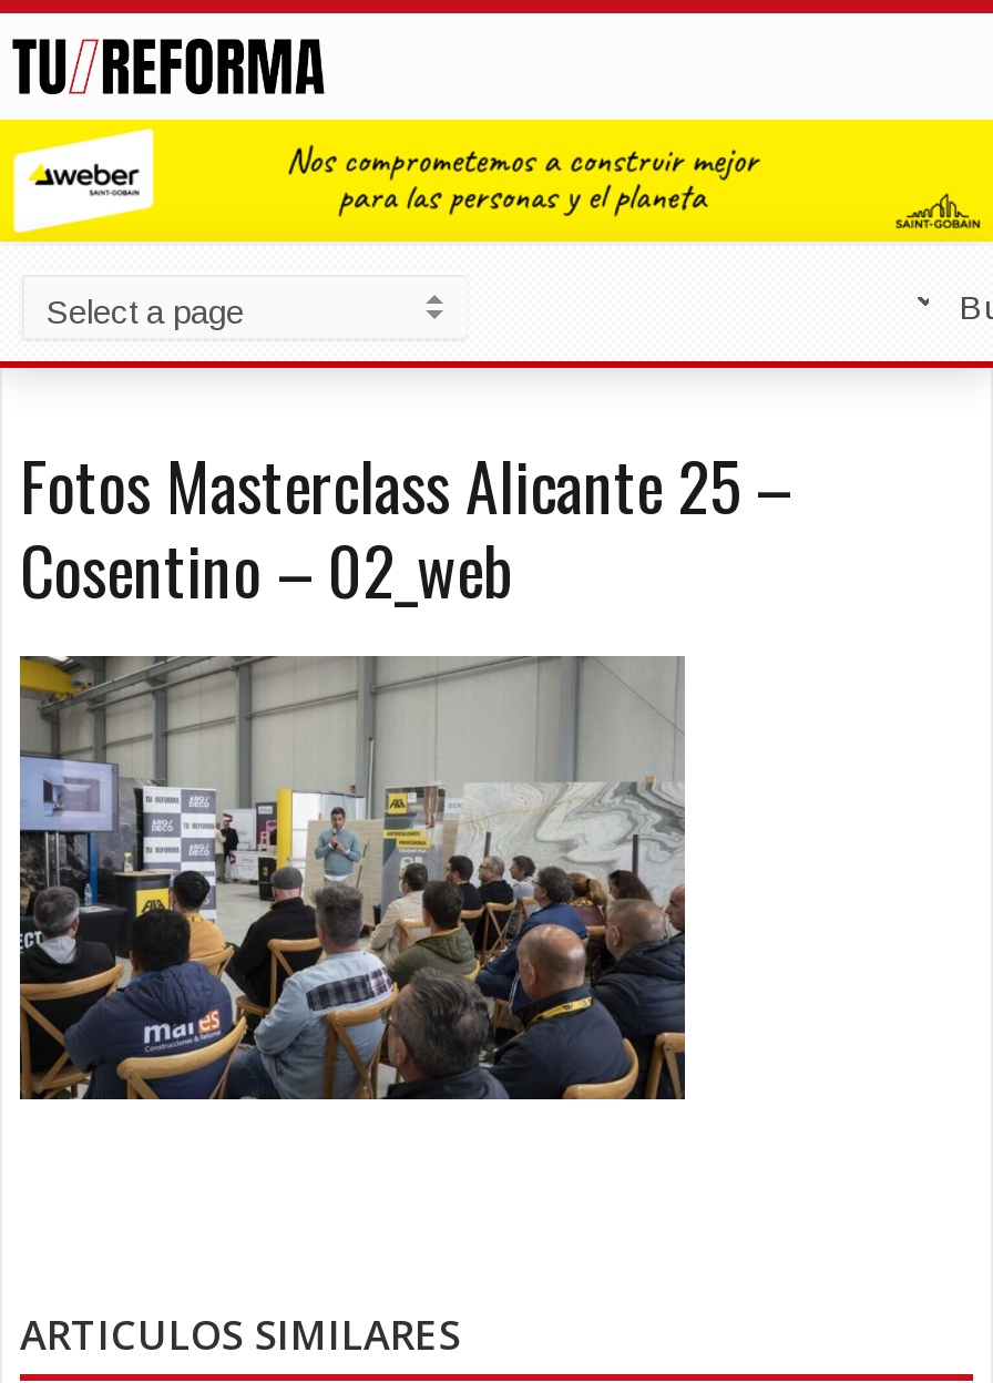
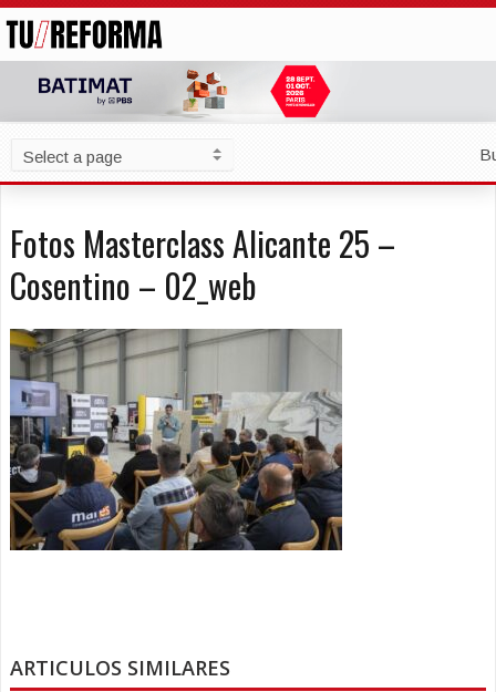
[7,117,986,244] [image] -> [3,61,493,122] [image]

